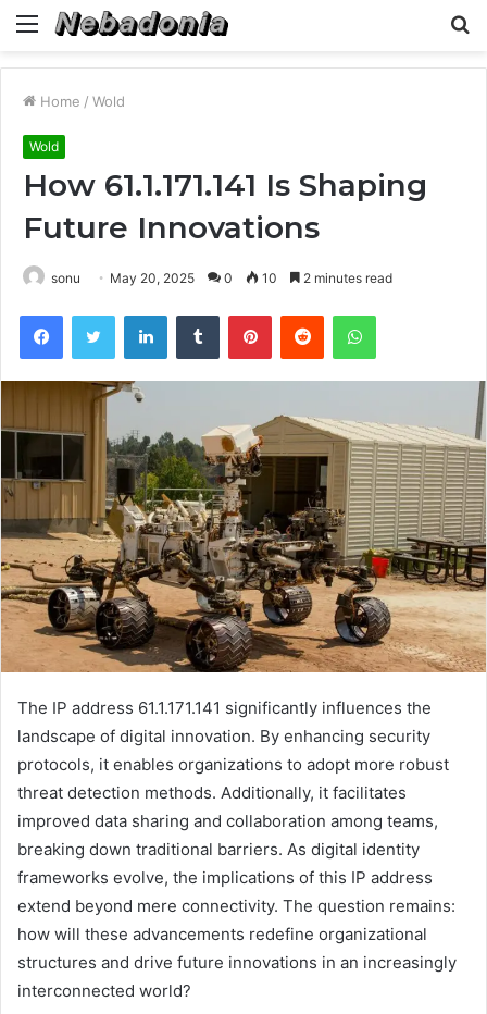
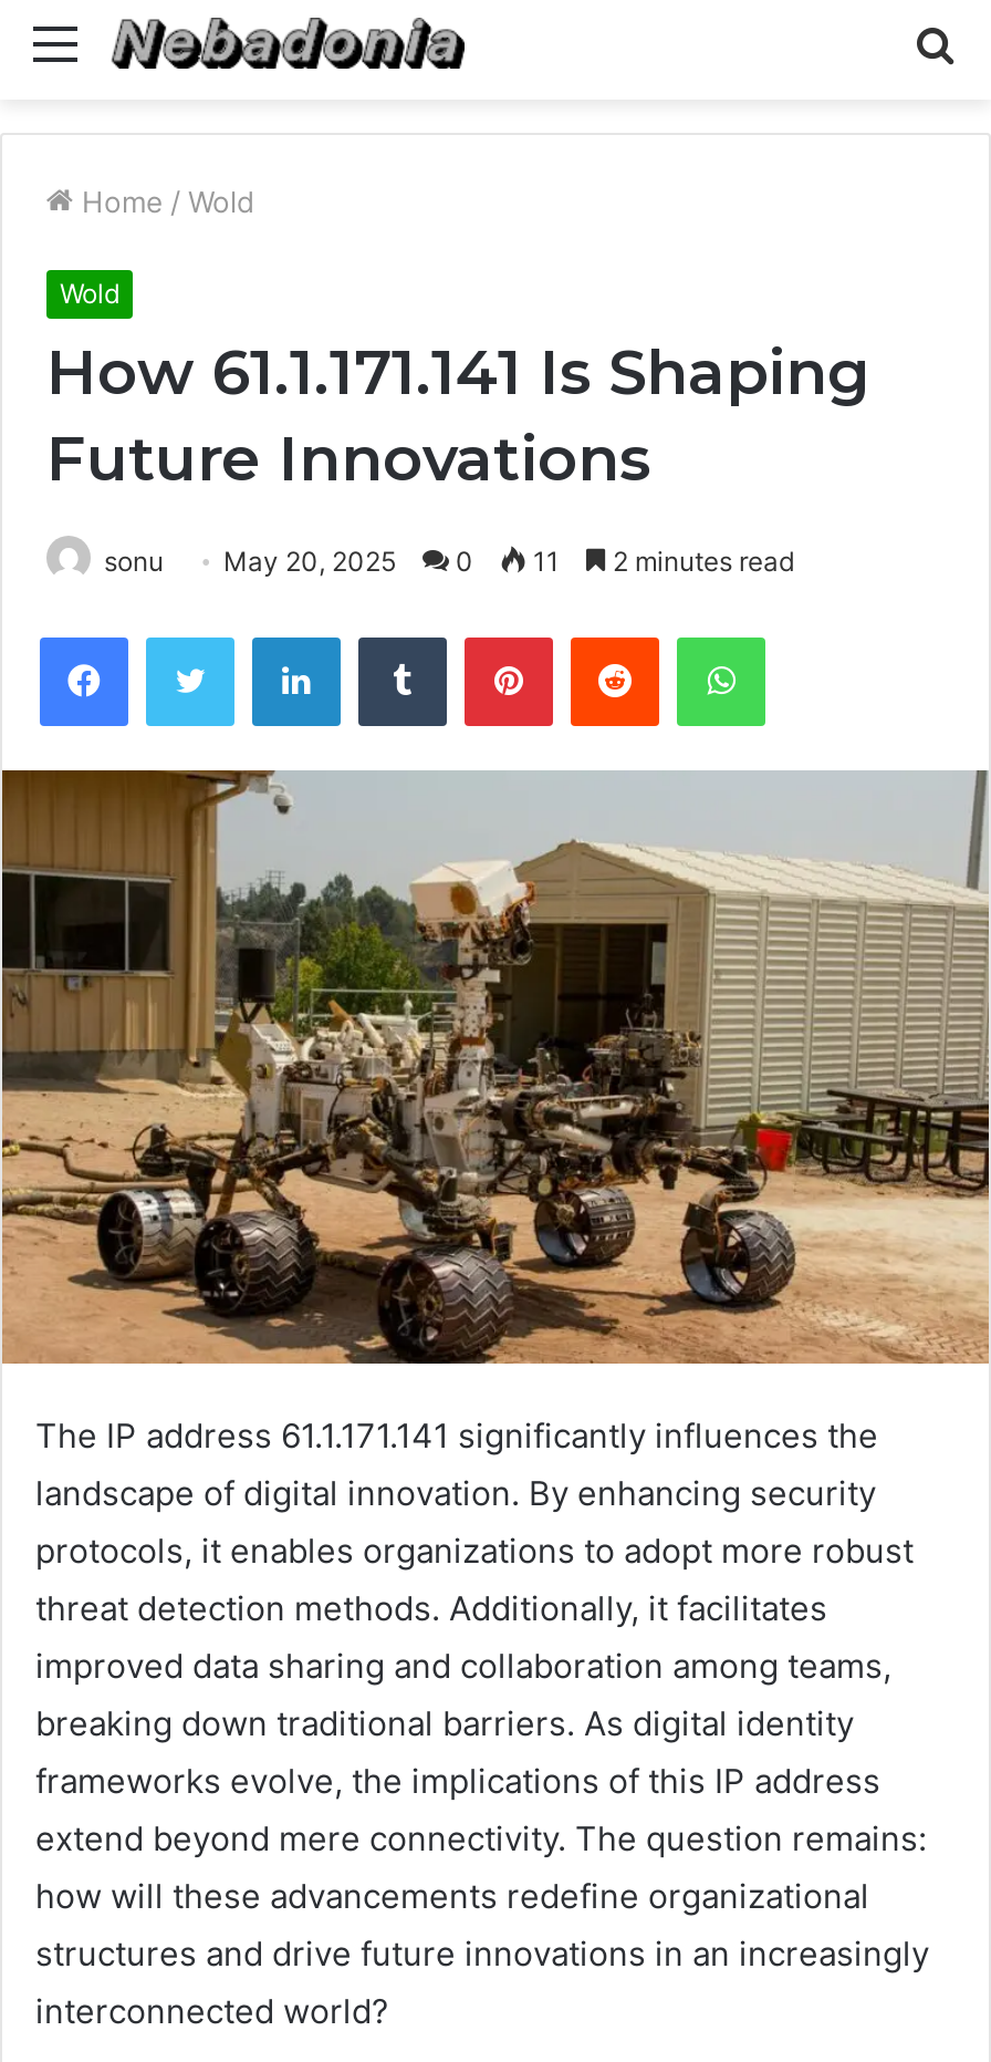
[51,270,392,286] sonu May 20, 2025 0 10 2 minutes read -> [104,544,794,577] sonu May 20, 2025 0 11 2 minutes read

